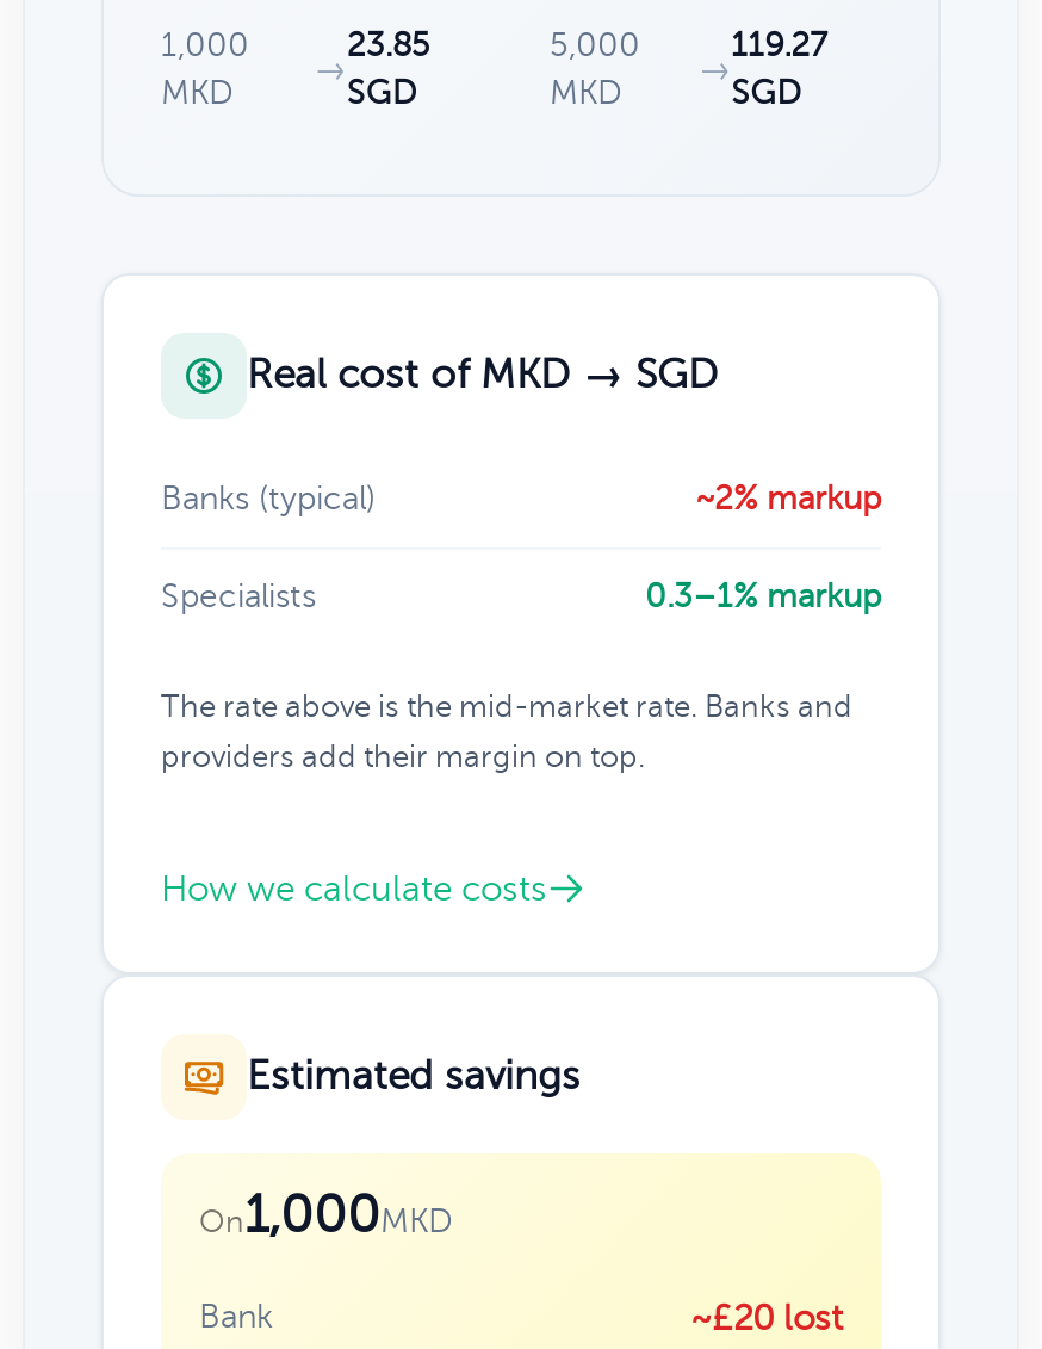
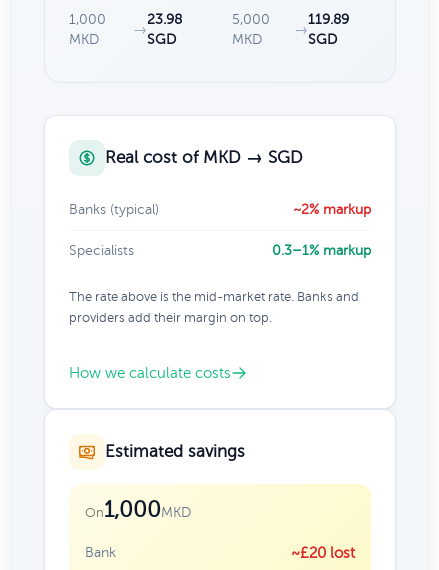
[346,26,430,62] 23.85 -> [147,12,182,27] 23.98
[731,26,826,62] 119.27 -> [308,12,349,27] 119.89

